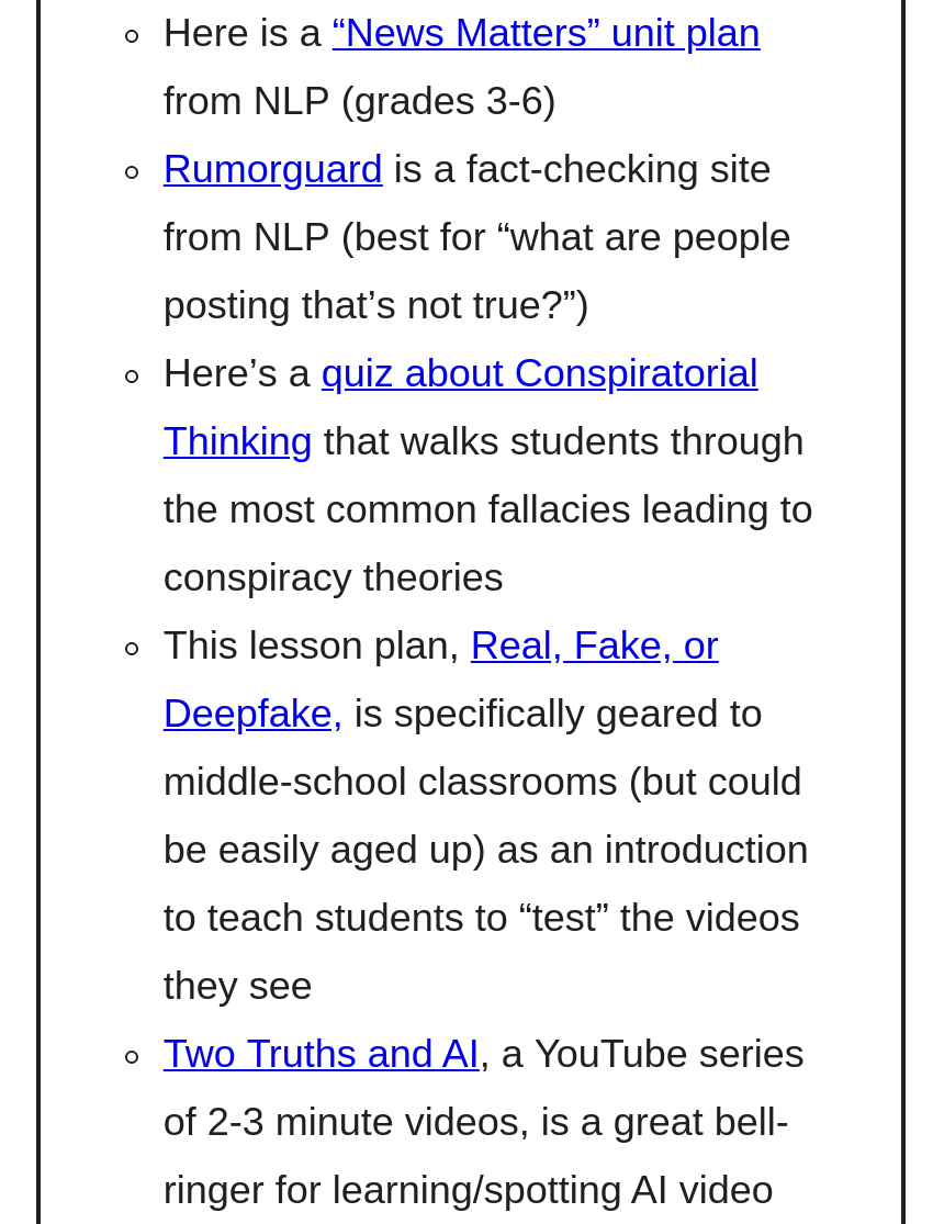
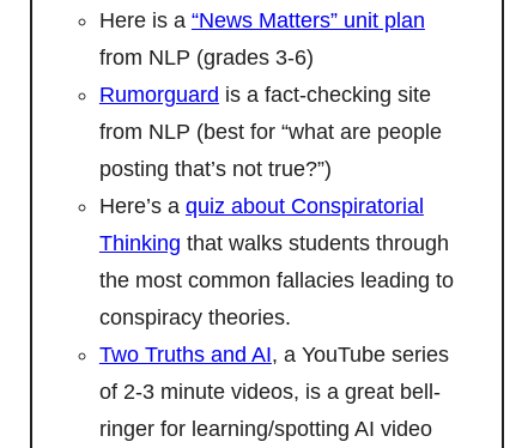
[163,556,809,1008] conspiracy theories | This lesson plan, Real, Fake, or | Deepfake, is specifically geared to | middle-school classrooms (but could | be easily aged up) as an introduction | to teach students to “test” the videos | they see -> [99,306,303,330] conspiracy theories.

